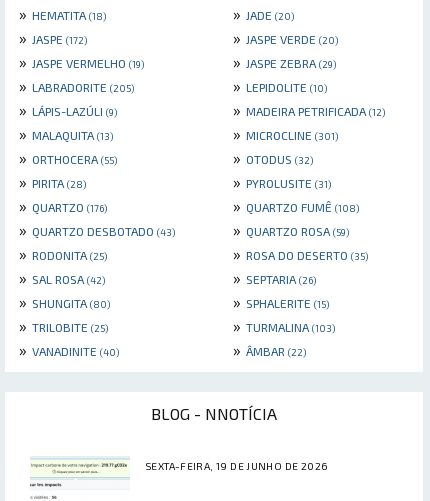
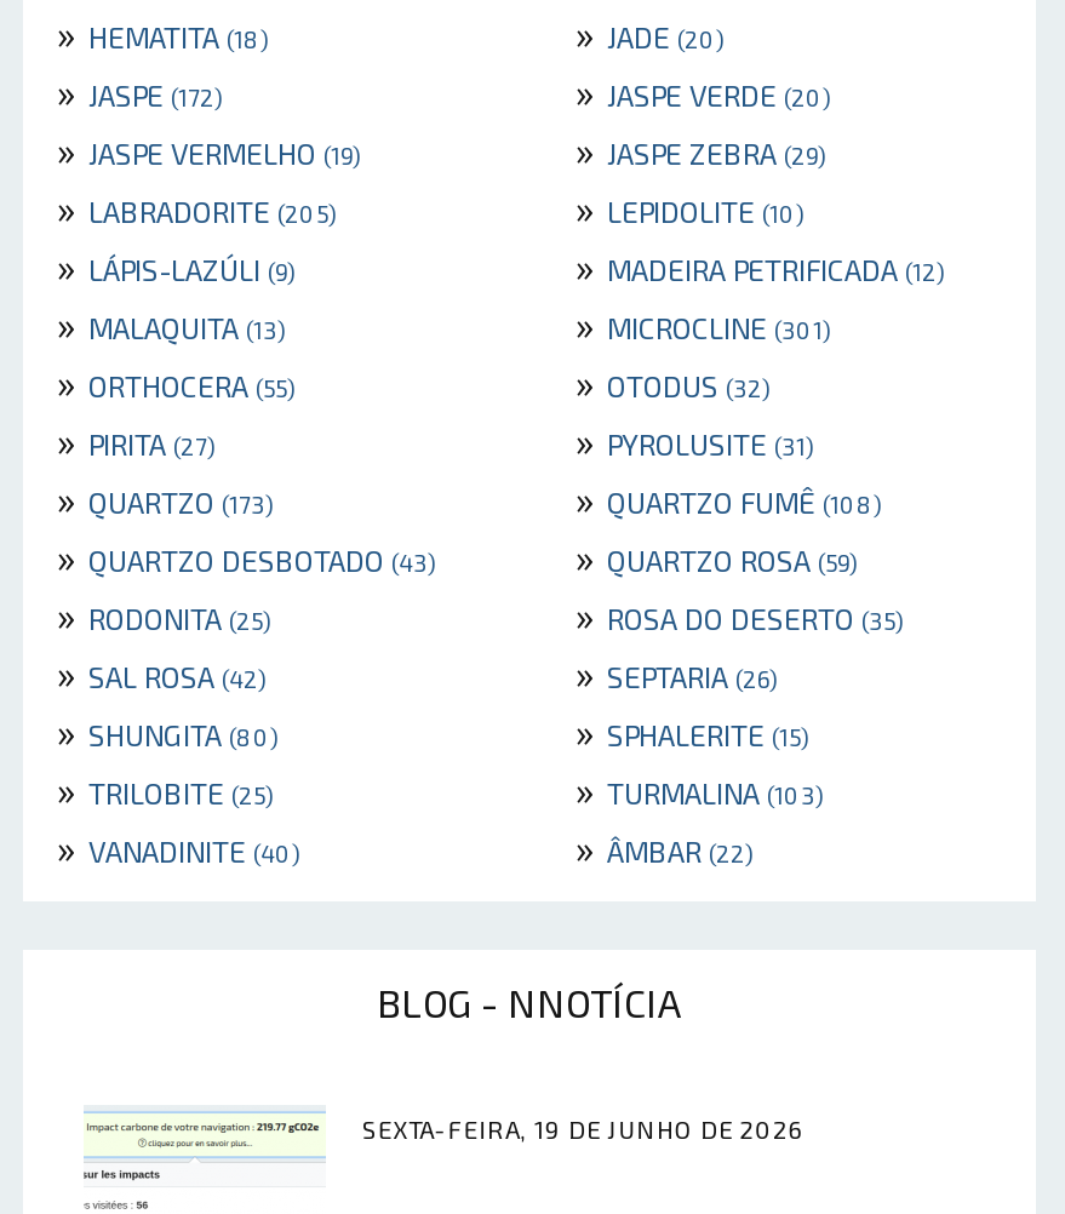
[15,172,86,191] » PIRITA (28) -> [47,416,214,462] » PIRITA (27)
[15,196,107,215] » QUARTZO (176) -> [47,474,273,520] » QUARTZO (173)

